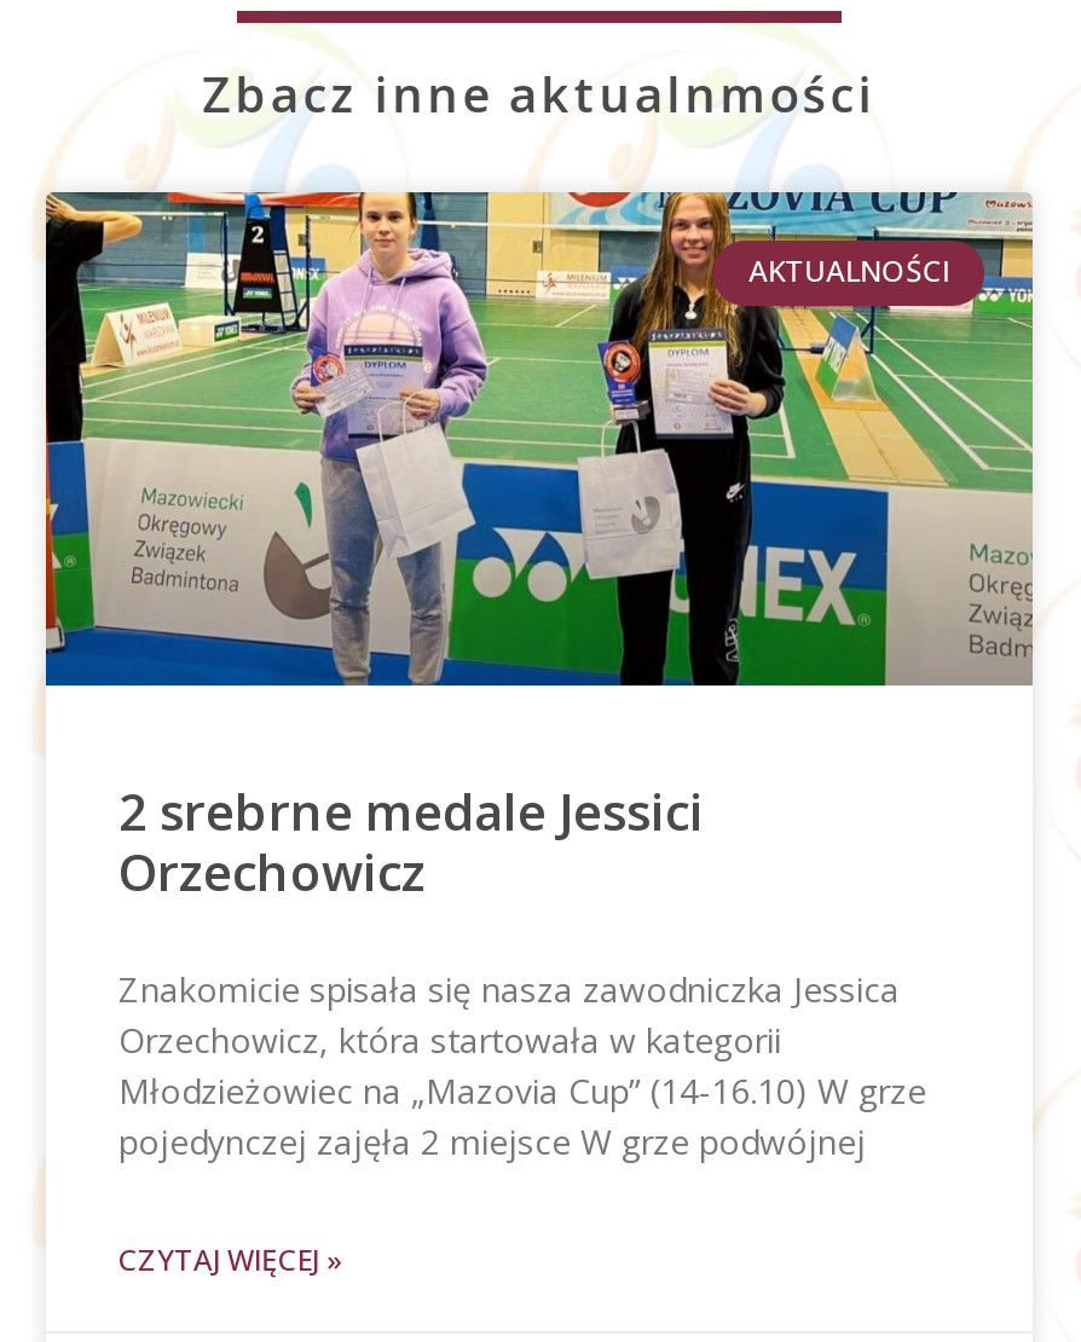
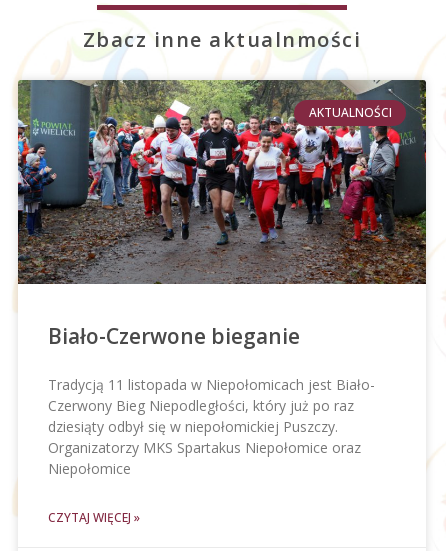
[44,191,1035,907] [image] | 2 srebrne medale Jessici | Orzechowicz -> [17,79,427,350] [image] | Biało-Czerwone bieganie
[118,967,926,1165] Znakomicie spisała się nasza zawodniczka Jessica | Orzechowicz, która startowała w kategorii | Młodzieżowiec na „Mazovia Cup” (14-16.10) W grze | pojedynczej zajęła 2 miejsce W grze podwójnej -> [48,375,375,478] Tradycją 11 listopada w Niepołomicach jest Biało- | Czerwony Bieg Niepodległości, który już po raz | dziesiąty odbył się w niepołomickiej Puszczy. | Organizatorzy MKS Spartakus Niepołomice oraz | Niepołomice

